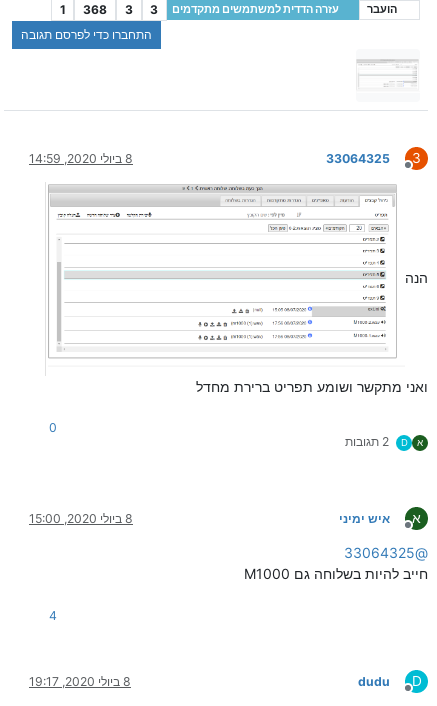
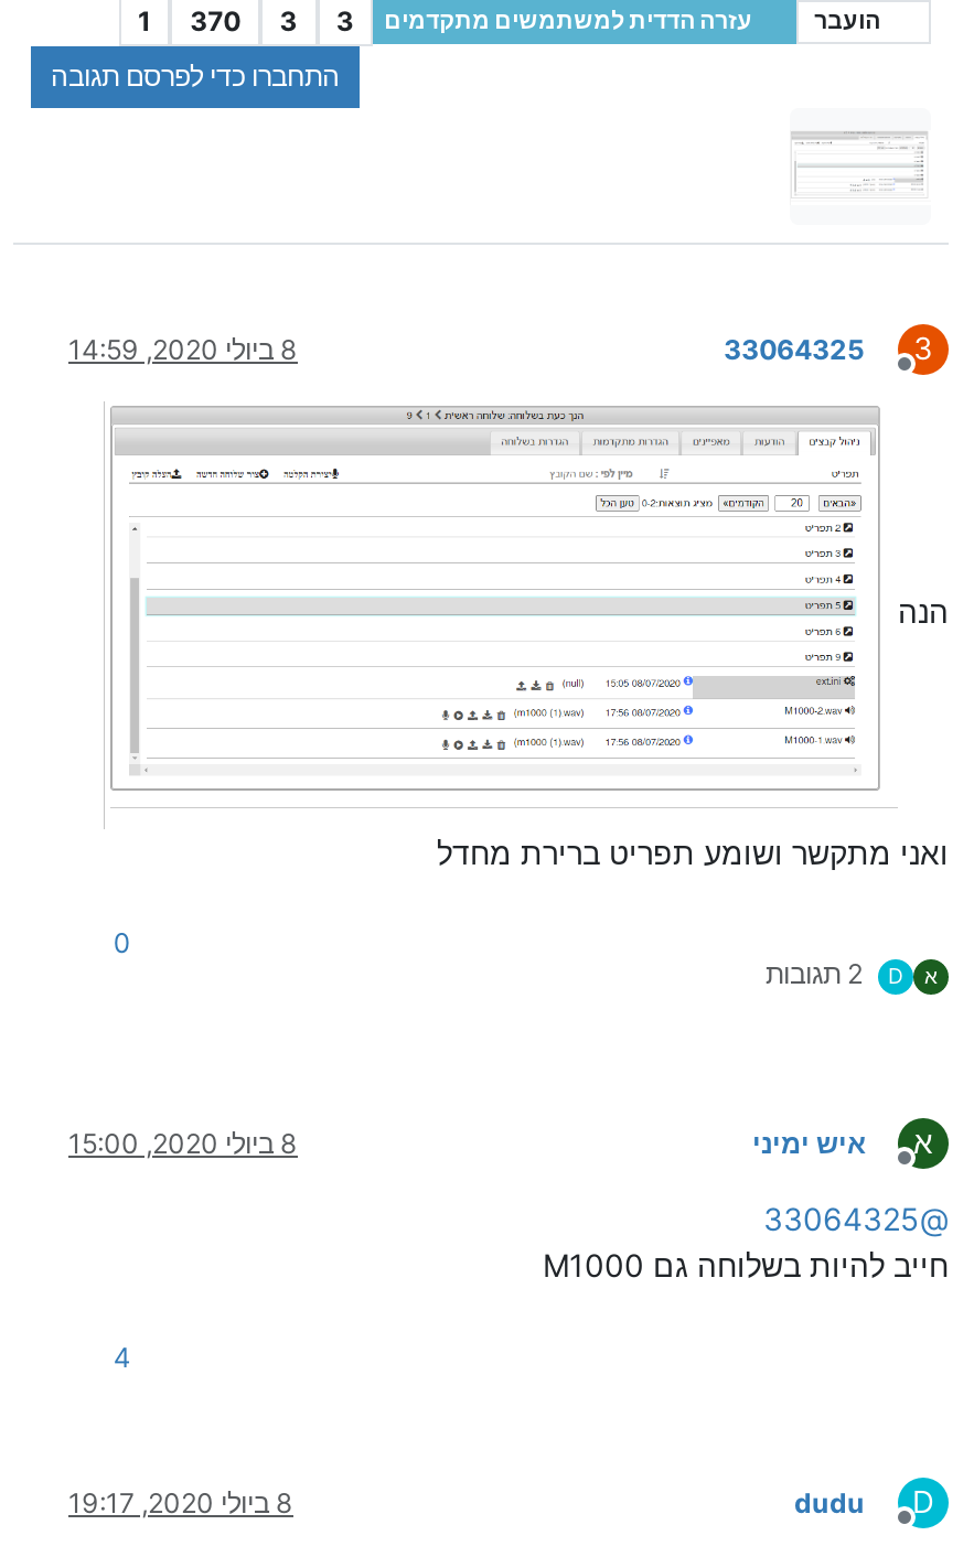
[59,2,399,17] הועבר עזרה הדדית למשתמשים מתקדמים 3 3 368 1 -> [138,4,885,37] הועבר עזרה הדדית למשתמשים מתקדמים 3 3 370 1

